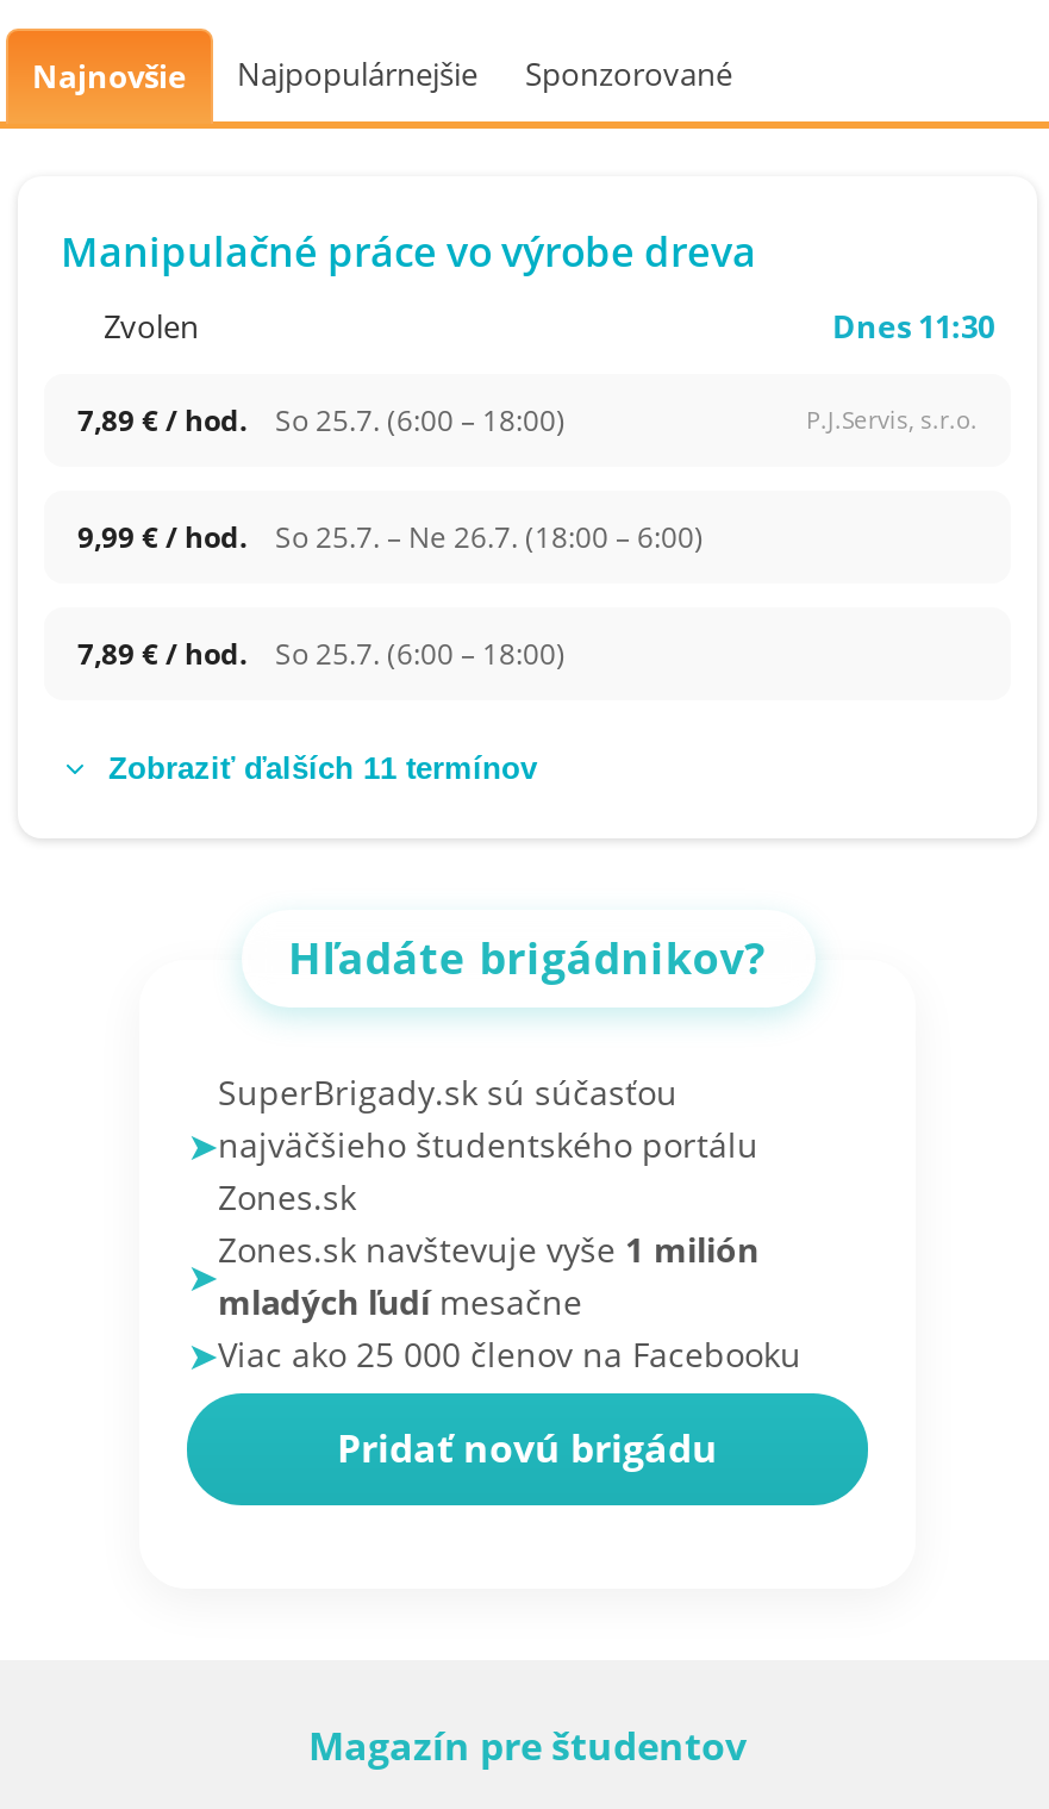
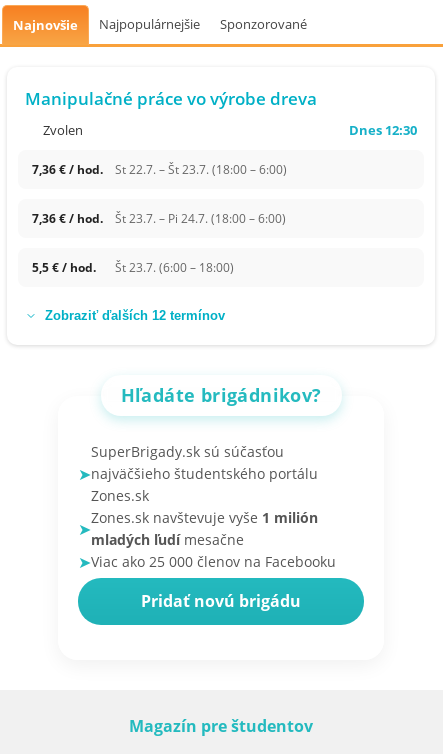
[832,304,994,347] Dnes 11:30 -> [349,120,417,138] Dnes 12:30
[77,400,978,441] 7,89 € / hod. | So 25.7. (6:00 – 18:00) | P.J.Servis, s.r.o. -> [32,161,287,178] 7,36 € / hod. | St 22.7. – Št 23.7. (18:00 – 6:00)
[77,517,704,557] 9,99 € / hod. | So 25.7. – Ne 26.7. (18:00 – 6:00) -> [32,210,286,227] 7,36 € / hod. | Št 23.7. – Pi 24.7. (18:00 – 6:00)
[77,634,566,674] 7,89 € / hod. | So 25.7. (6:00 – 18:00) -> [32,259,234,276] 5,5 € / hod. | Št 23.7. (6:00 – 18:00)
[108,750,537,786] Zobraziť ďalších 11 termínov -> [45,308,225,323] Zobraziť ďalších 12 termínov

